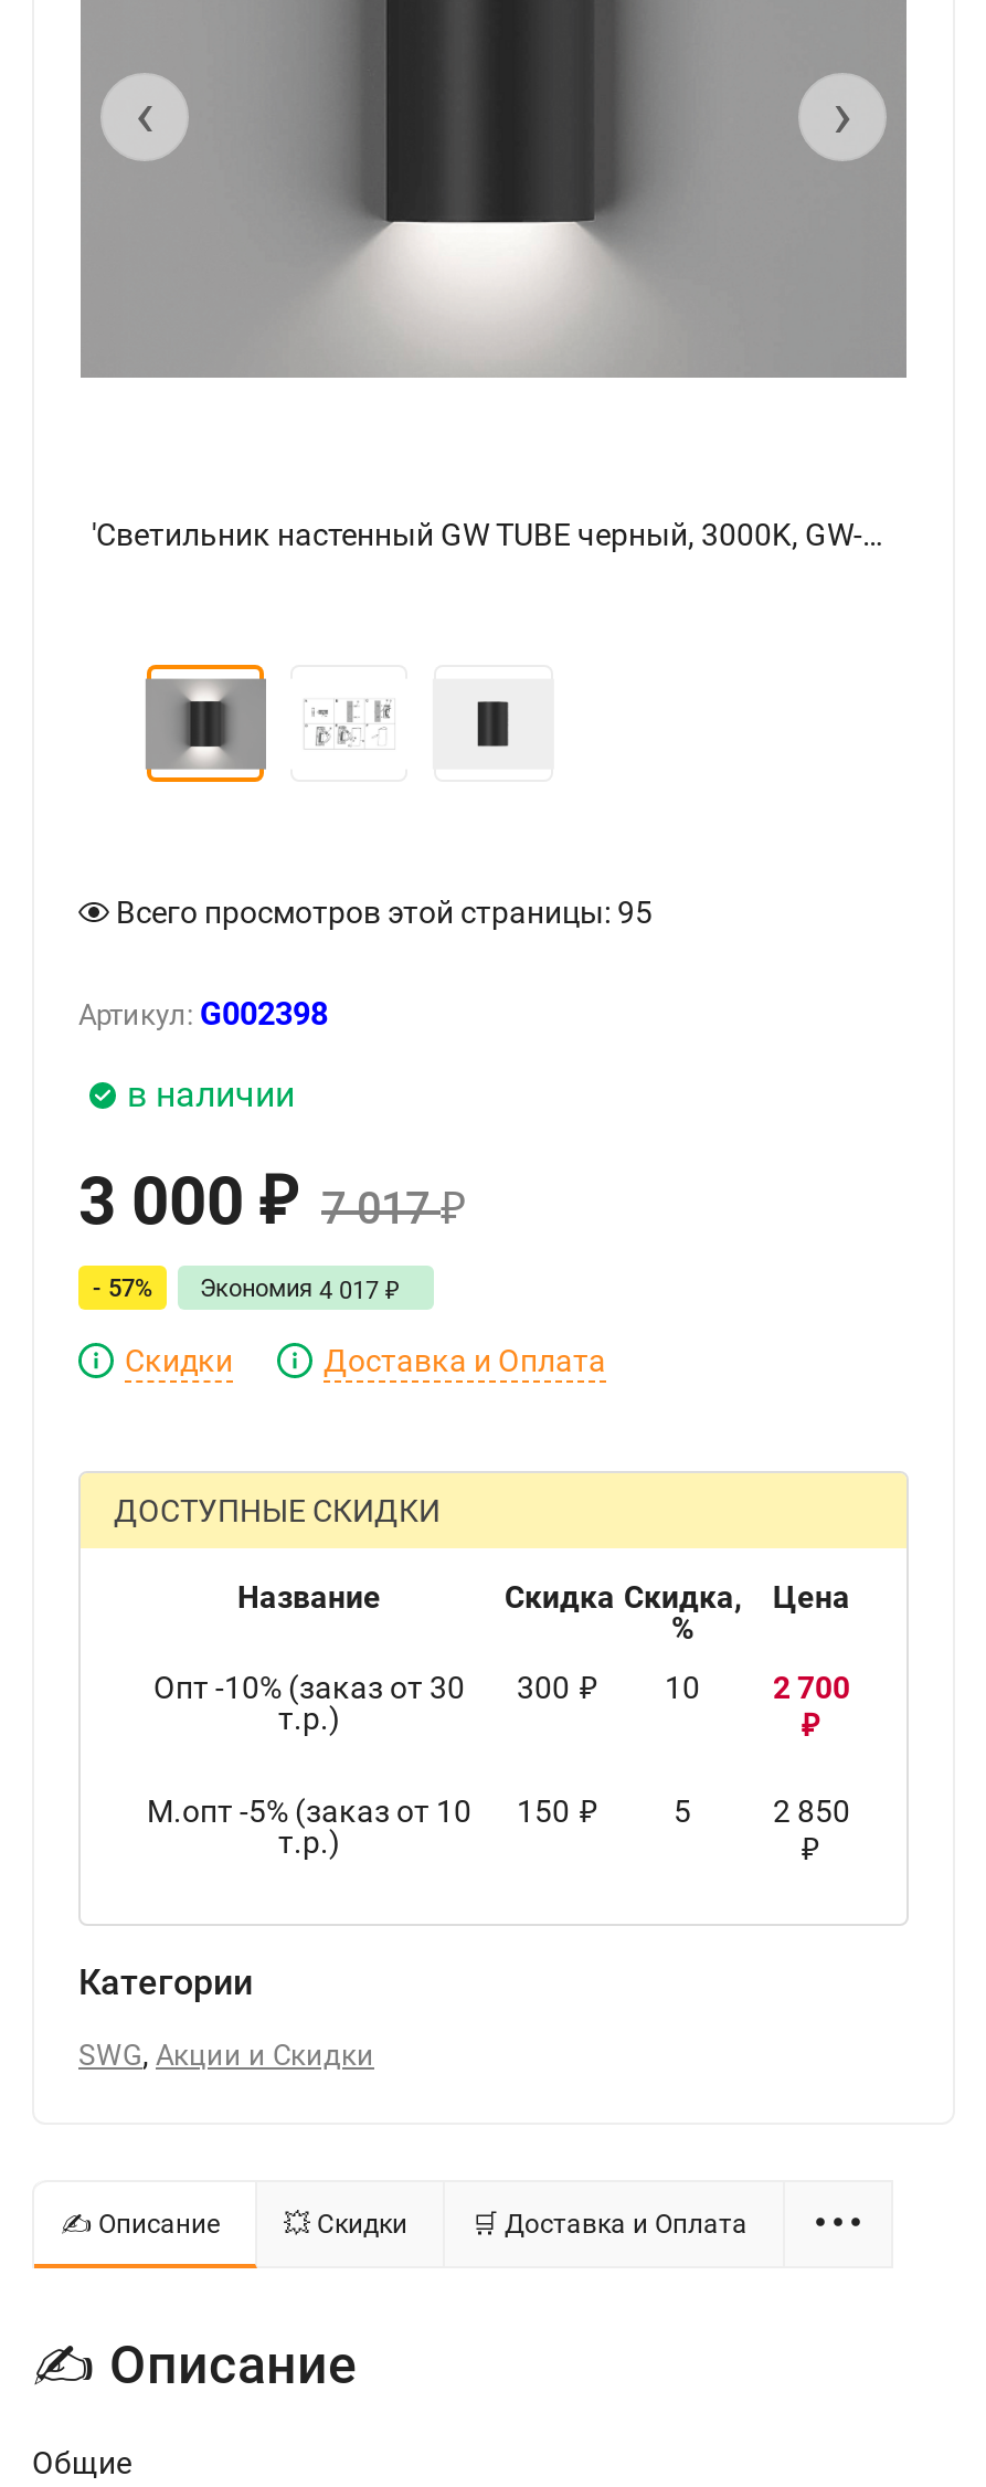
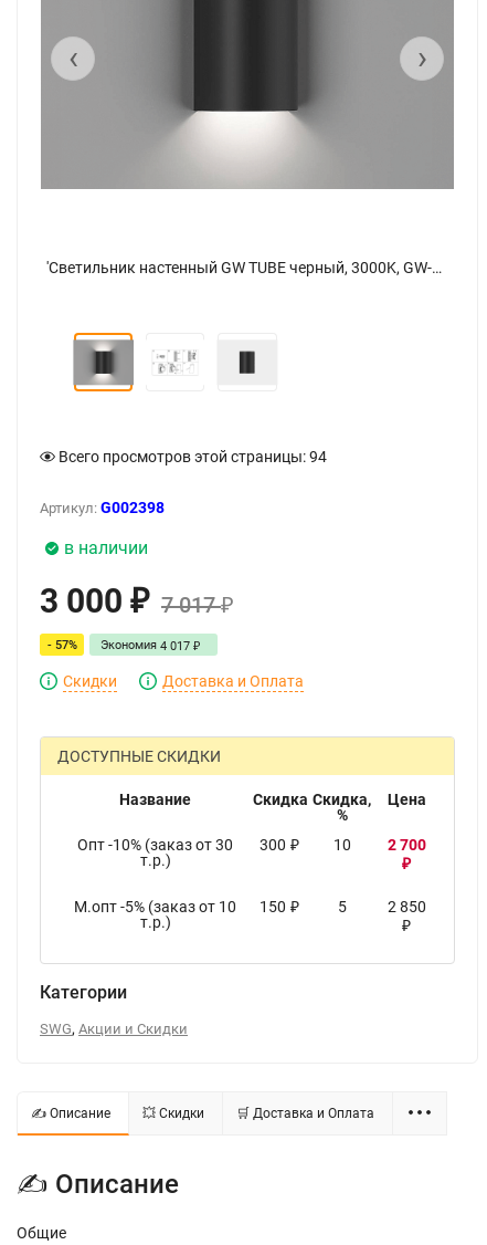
[109,895,653,930] Всего просмотров этой страницы: 95 -> [55,448,327,466] Всего просмотров этой страницы: 94

